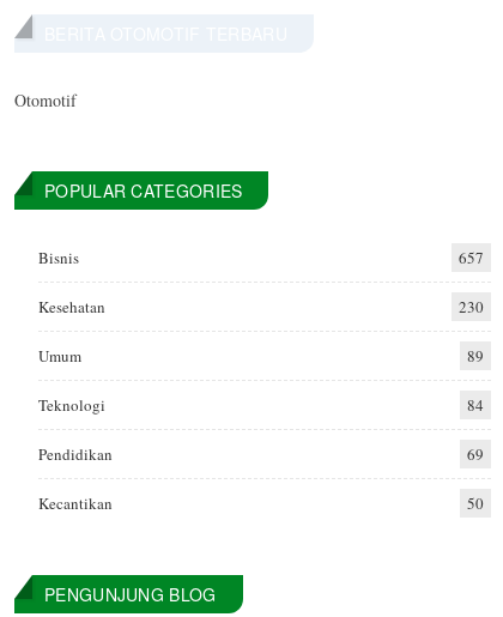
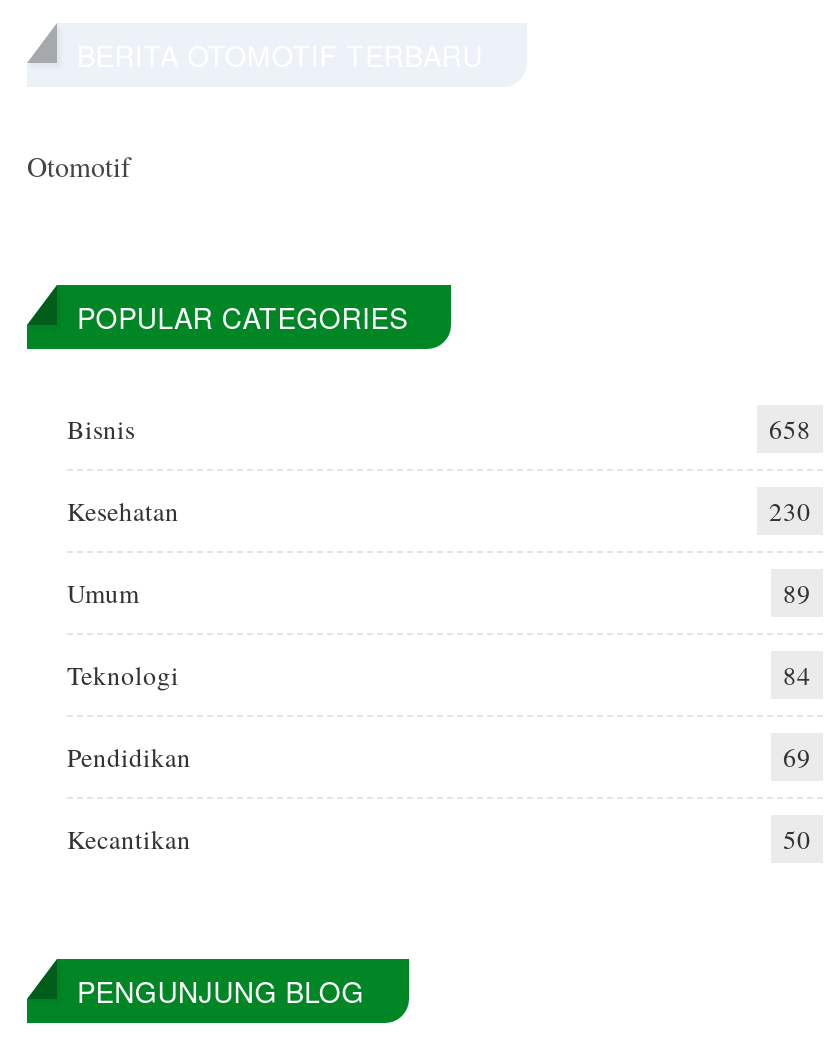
[459,247,484,269] 657 -> [769,412,811,448] 658

